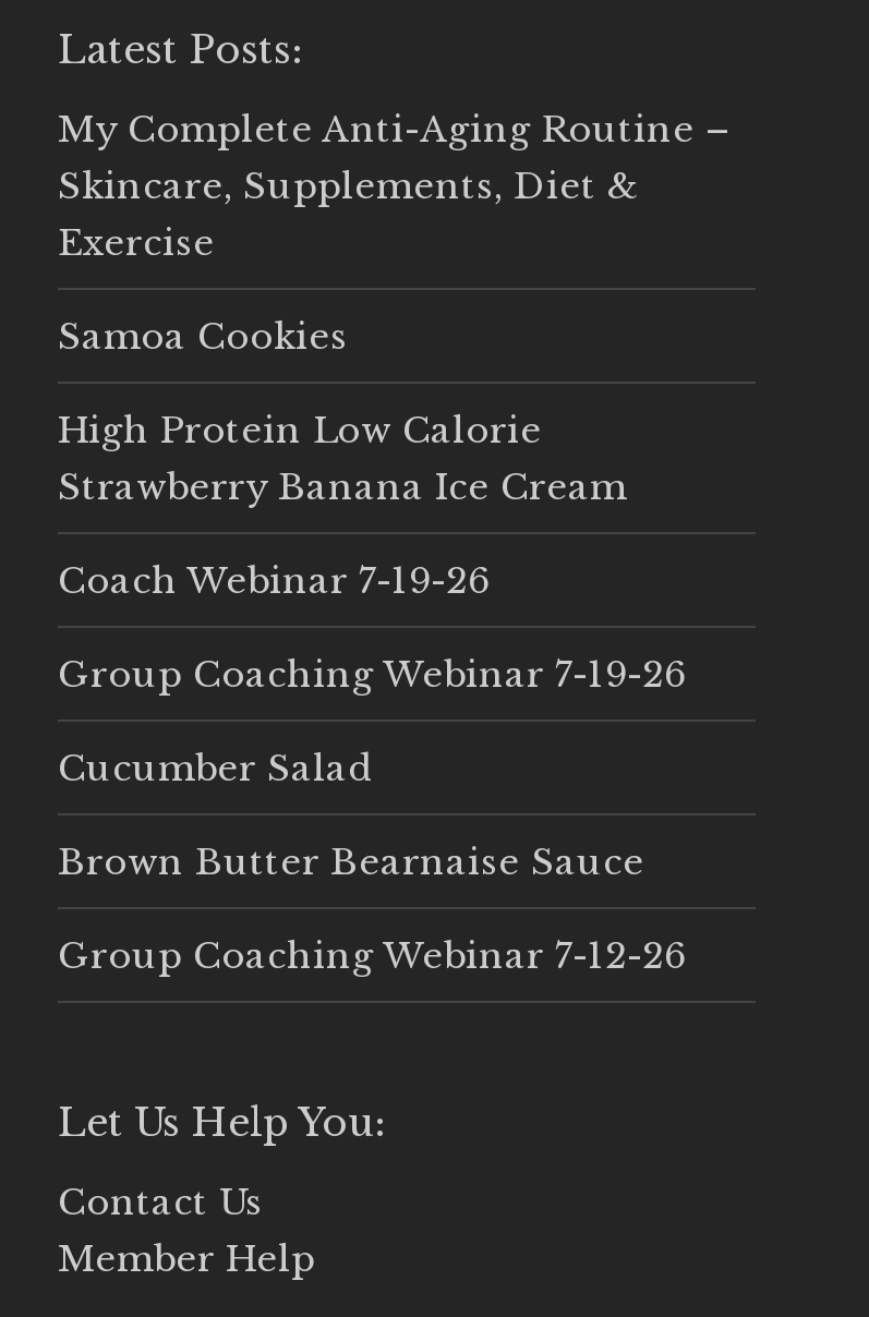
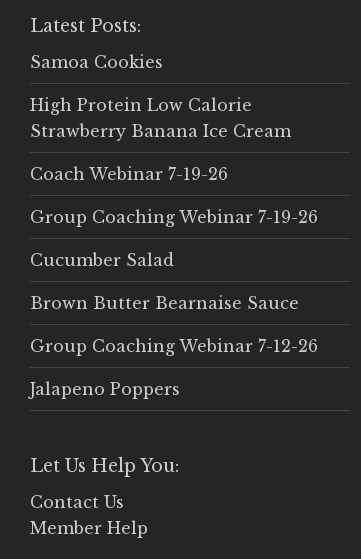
[58,107,729,264] My Complete Anti-Aging Routine – | Skincare, Supplements, Diet & | Exercise -> none
moved [58,314,686,977] -> [30,52,318,356]: Samoa Cookies | High Protein Low Calorie | Strawberry Banana Ice Cream | Coach Webinar 7-19-26 | Group Coaching Webinar 7-19-26 | Cucumber Salad | Brown Butter Bearnaise Sauce | Group Coaching Webinar 7-12-26
none -> [30,379,180,399] Jalapeno Poppers

